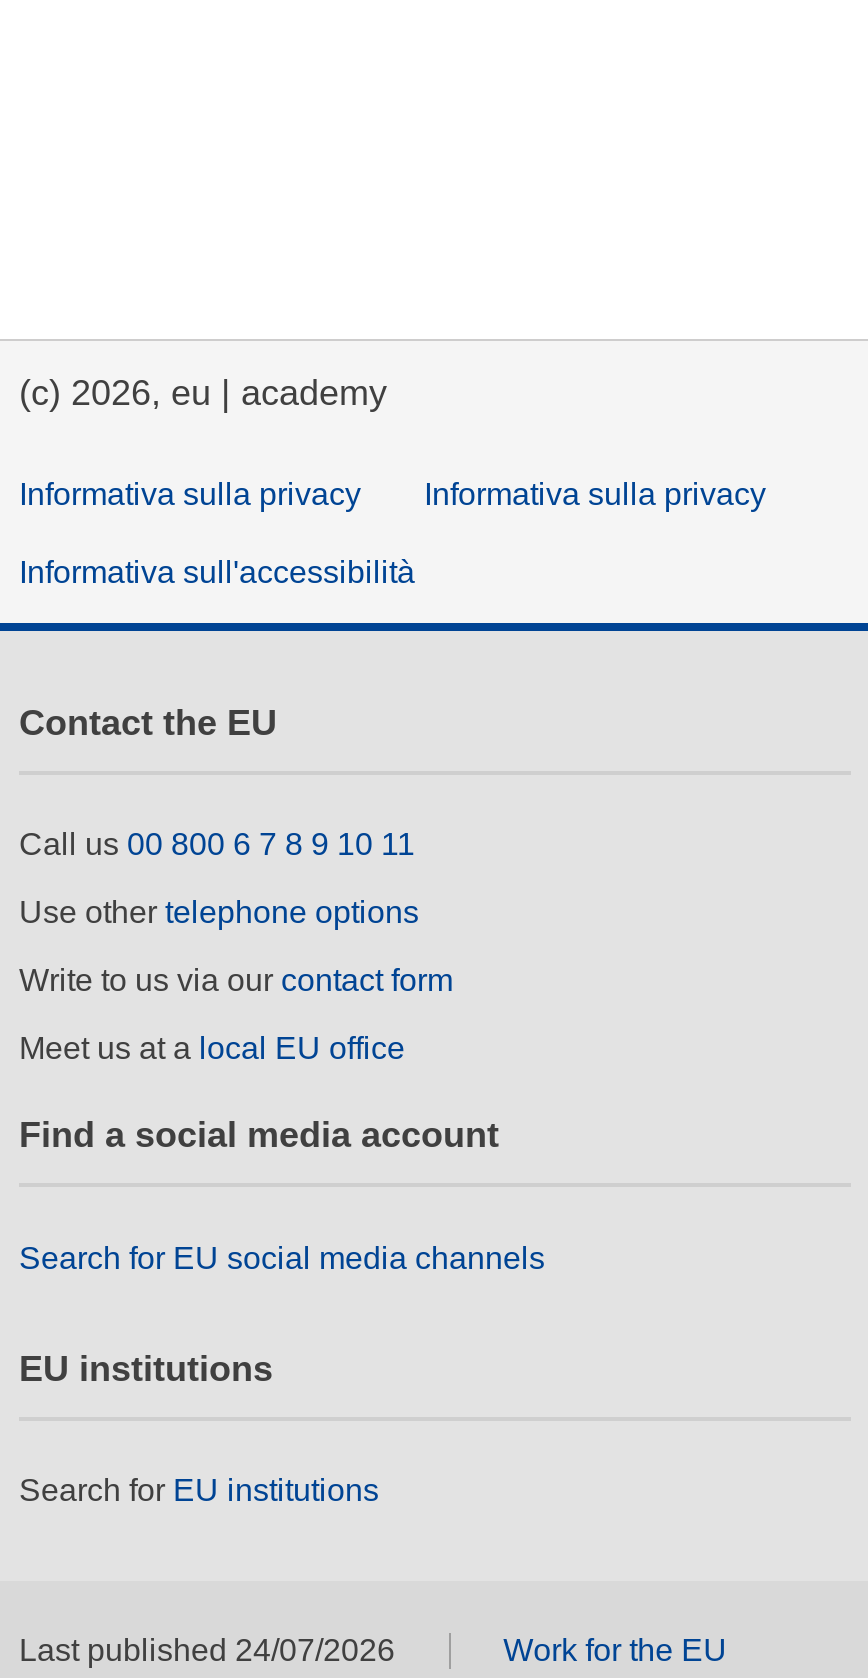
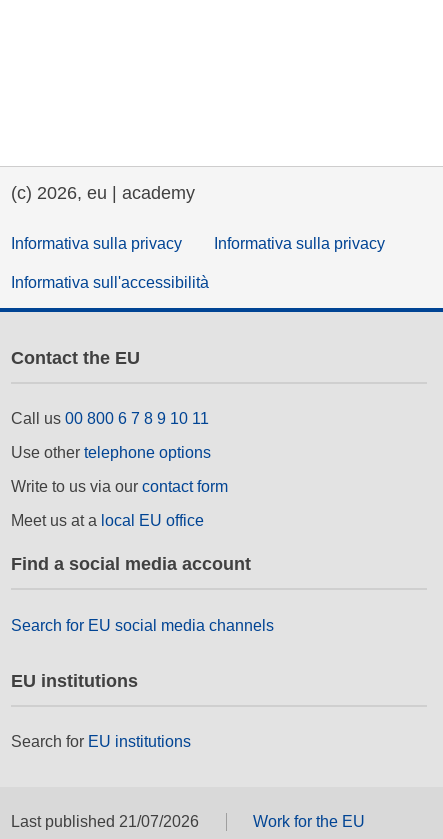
[19,1634,395,1668] Last published 24/07/2026 -> [11,813,199,830] Last published 21/07/2026

